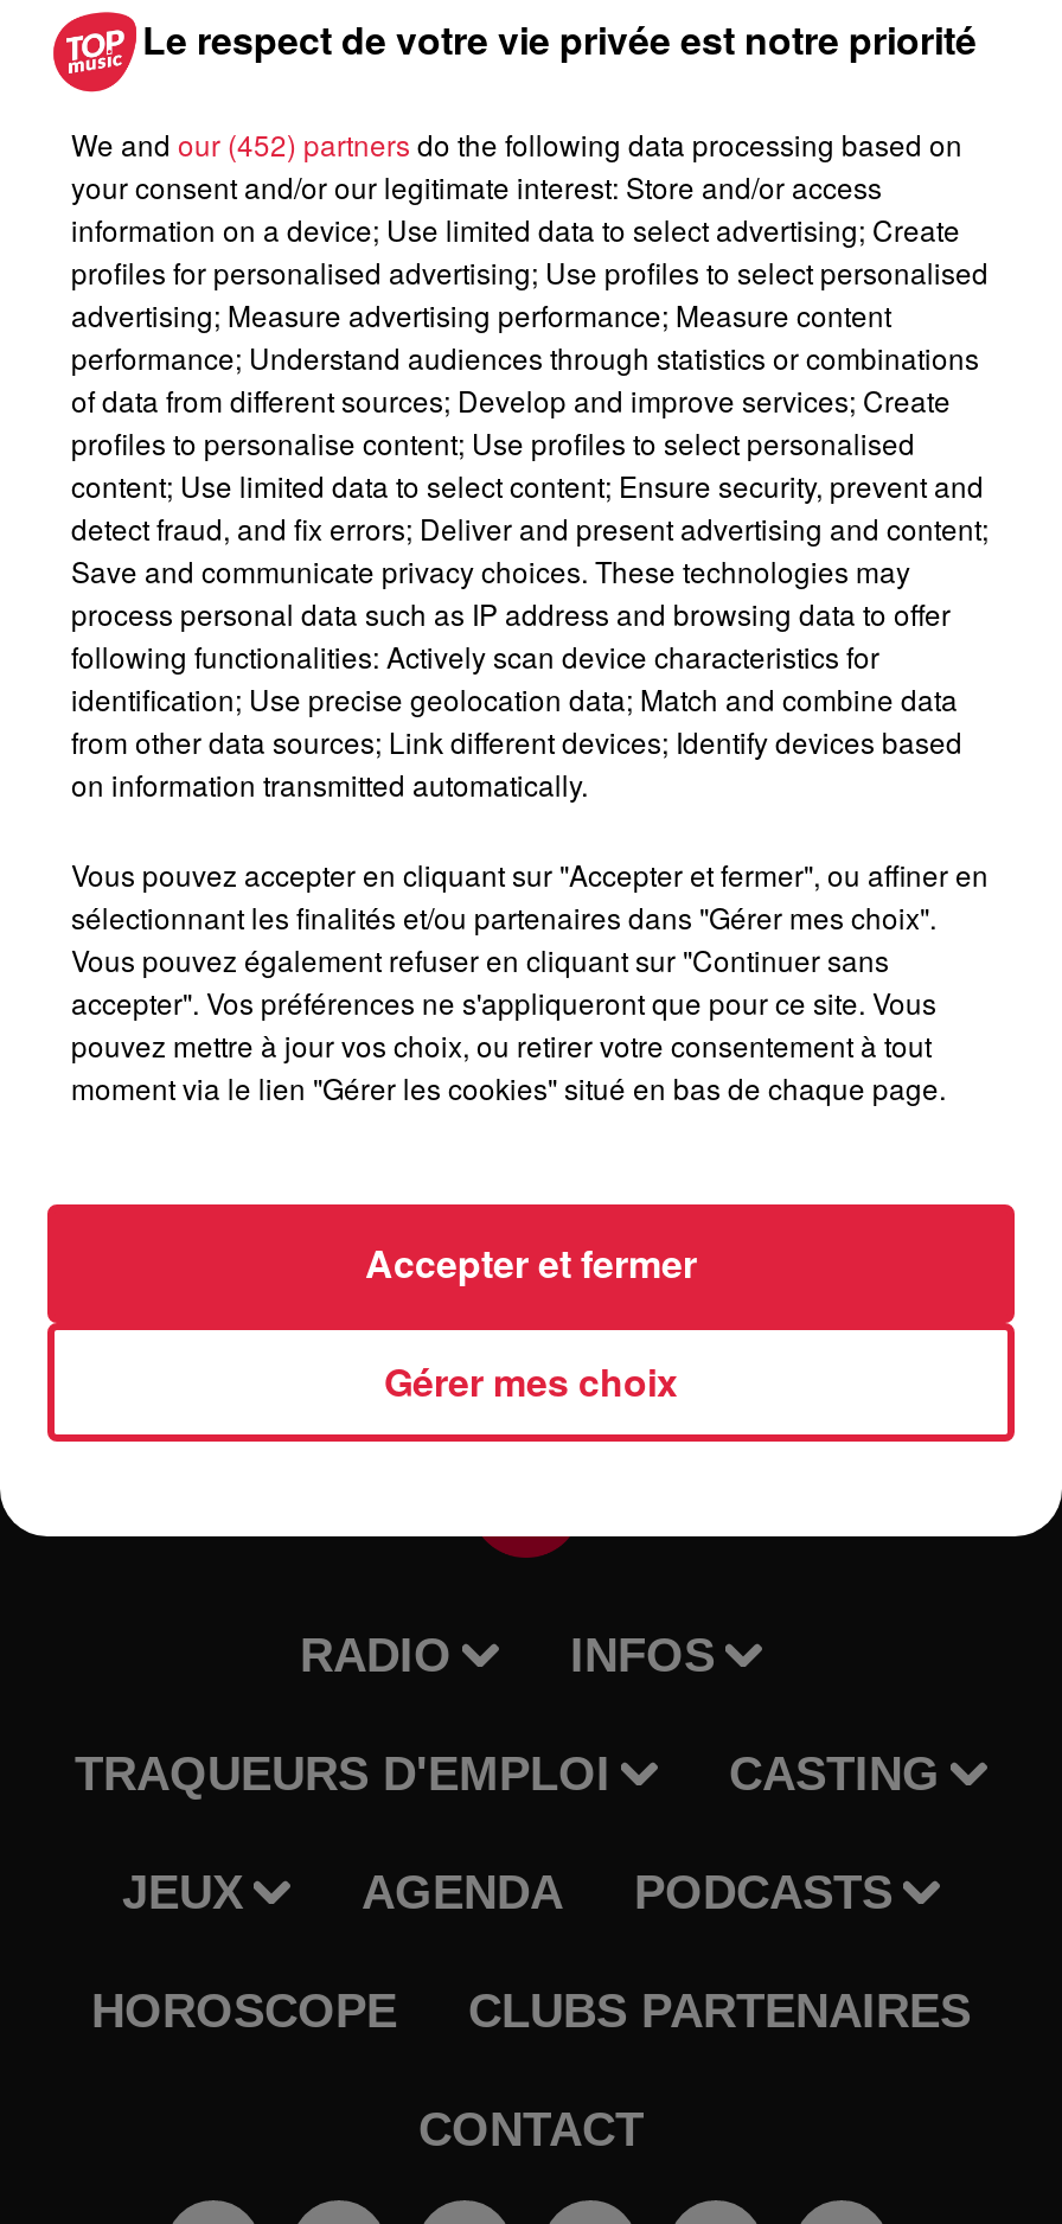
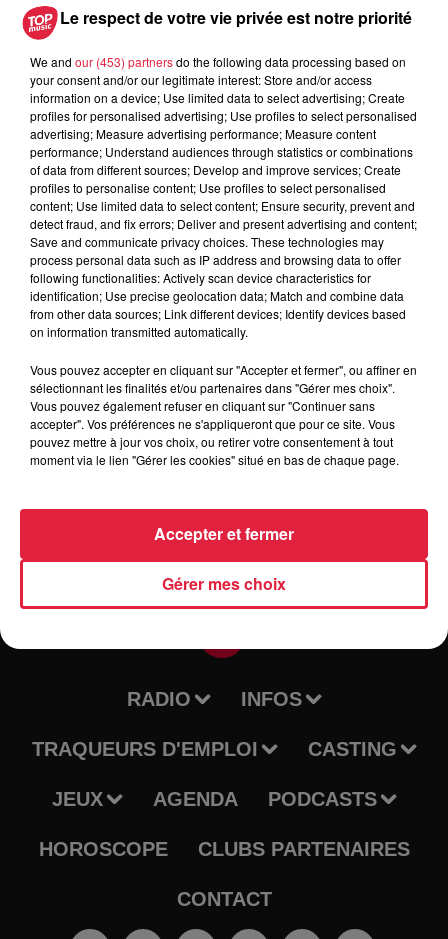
[71,122,962,162] We and our (452) partners do the following data processing based on -> [30,52,406,69] We and our (453) partners do the following data processing based on

